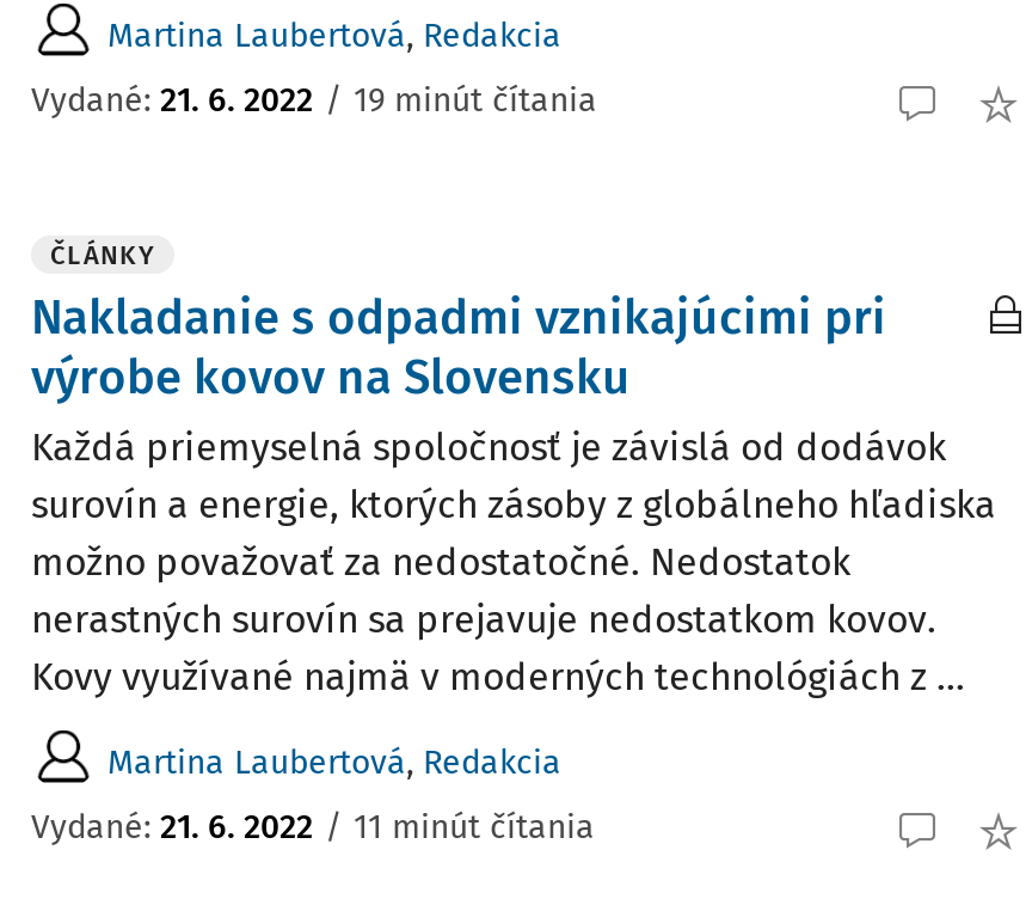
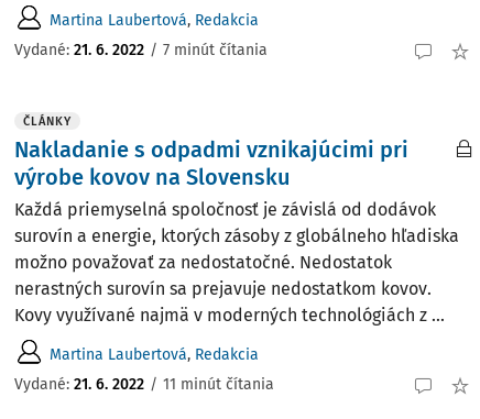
[31,79,597,120] Vydané: 21. 6. 2022 / 19 minút čítania -> [14,40,268,59] Vydané: 21. 6. 2022 / 7 minút čítania

